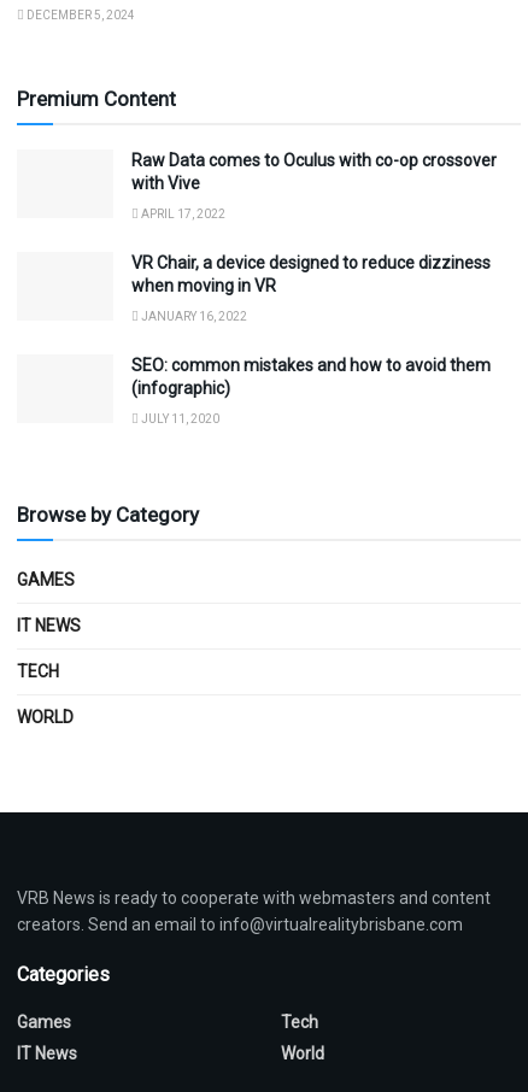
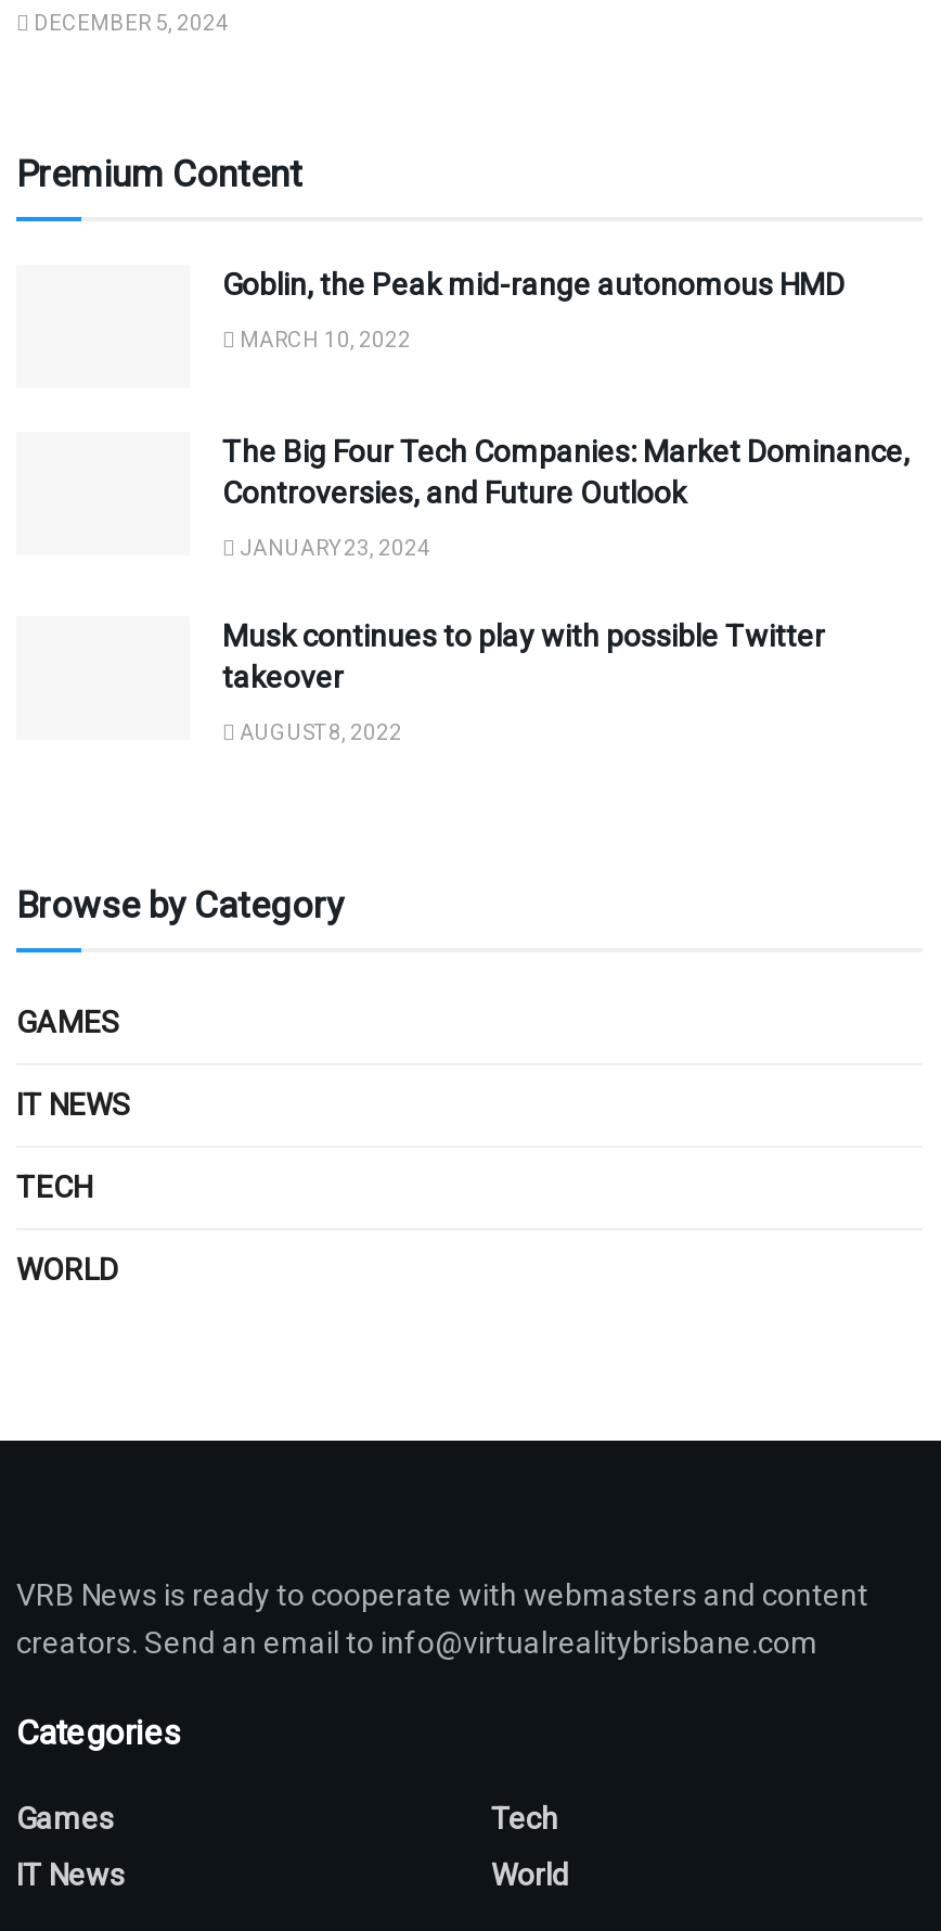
[131,150,497,193] Raw Data comes to Oculus with co-op crossover | with Vive -> [222,266,845,301] Goblin, the Peak mid-range autonomous HMD
[139,207,225,220] APRIL 17, 2022 -> [235,327,411,351] MARCH 10, 2022
[131,253,491,295] VR Chair, a device designed to reduce dizziness | when moving in VR -> [222,434,910,510] The Big Four Tech Companies: Market Dominance, | Controversies, and Future Outlook
[139,310,247,323] JANUARY 16, 2022 -> [235,536,430,560] JANUARY 23, 2024
[131,355,491,398] SEO: common mistakes and how to avoid them | (infographic) -> [222,618,825,694] Musk continues to play with possible Twitter | takeover
[139,412,219,425] JULY 11, 2020 -> [235,720,402,744] AUGUST 8, 2022

